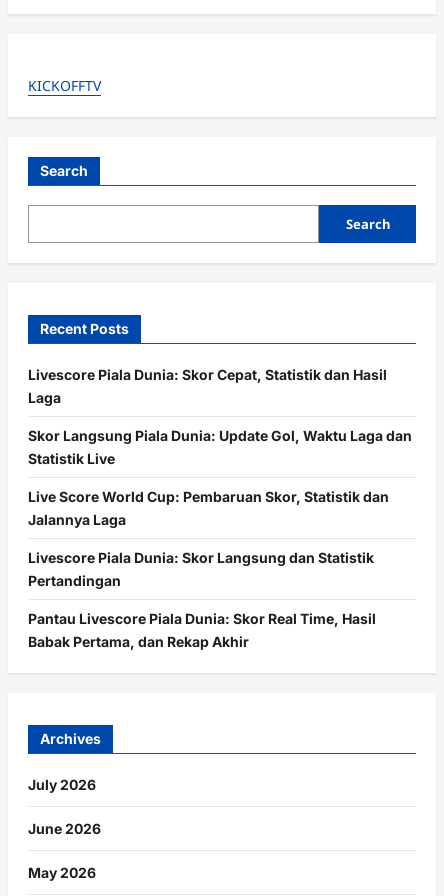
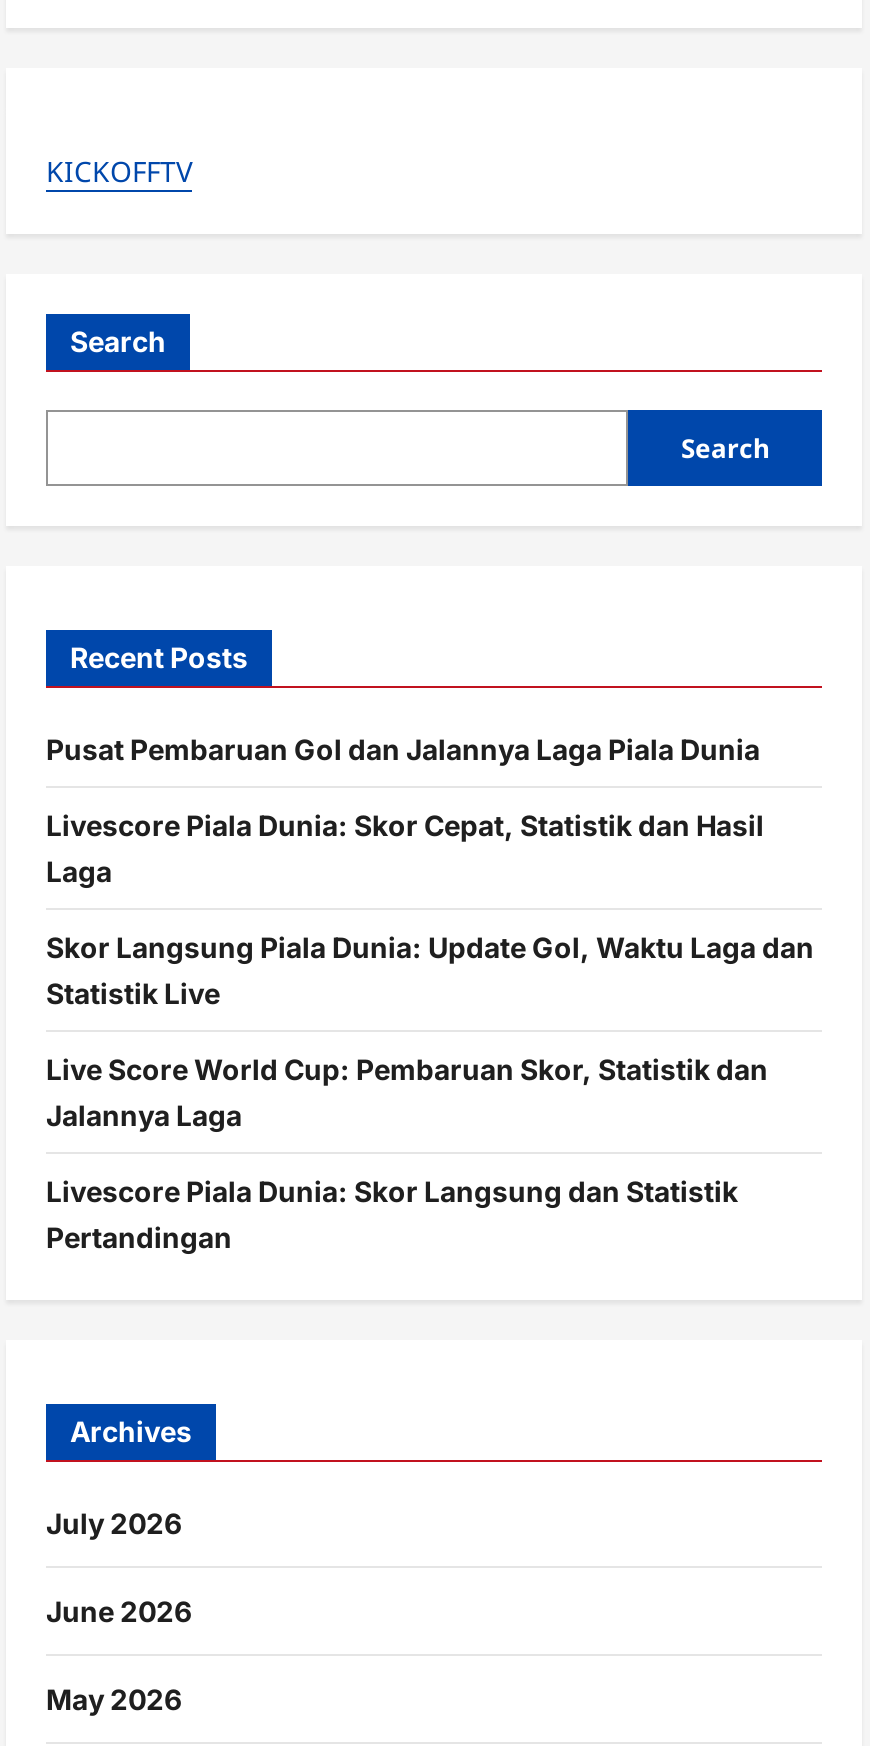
none -> [46,732,760,766] Pusat Pembaruan Gol dan Jalannya Laga Piala Dunia
moved [28,366,412,589] -> [46,808,814,1254]: Livescore Piala Dunia: Skor Cepat, Statistik dan Hasil | Laga | Skor Langsung Piala Dunia: Update Gol, Waktu Laga dan | Statistik Live | Live Score World Cup: Pembaruan Skor, Statistik dan | Jalannya Laga | Livescore Piala Dunia: Skor Langsung dan Statistik | Pertandingan
[28,610,376,650] Pantau Livescore Piala Dunia: Skor Real Time, Hasil | Babak Pertama, dan Rekap Akhir -> none

